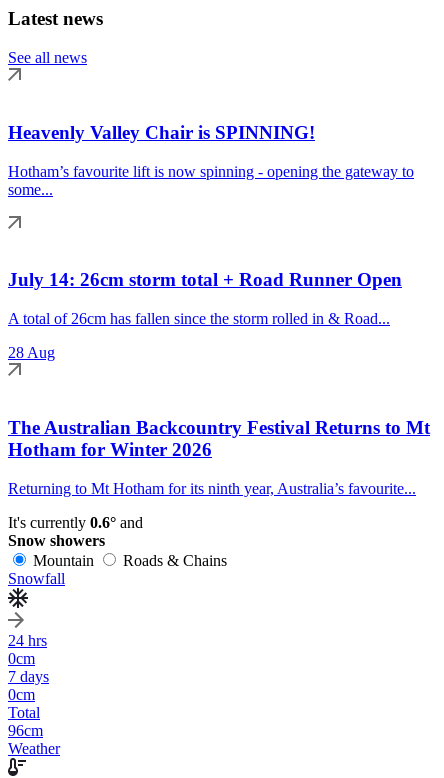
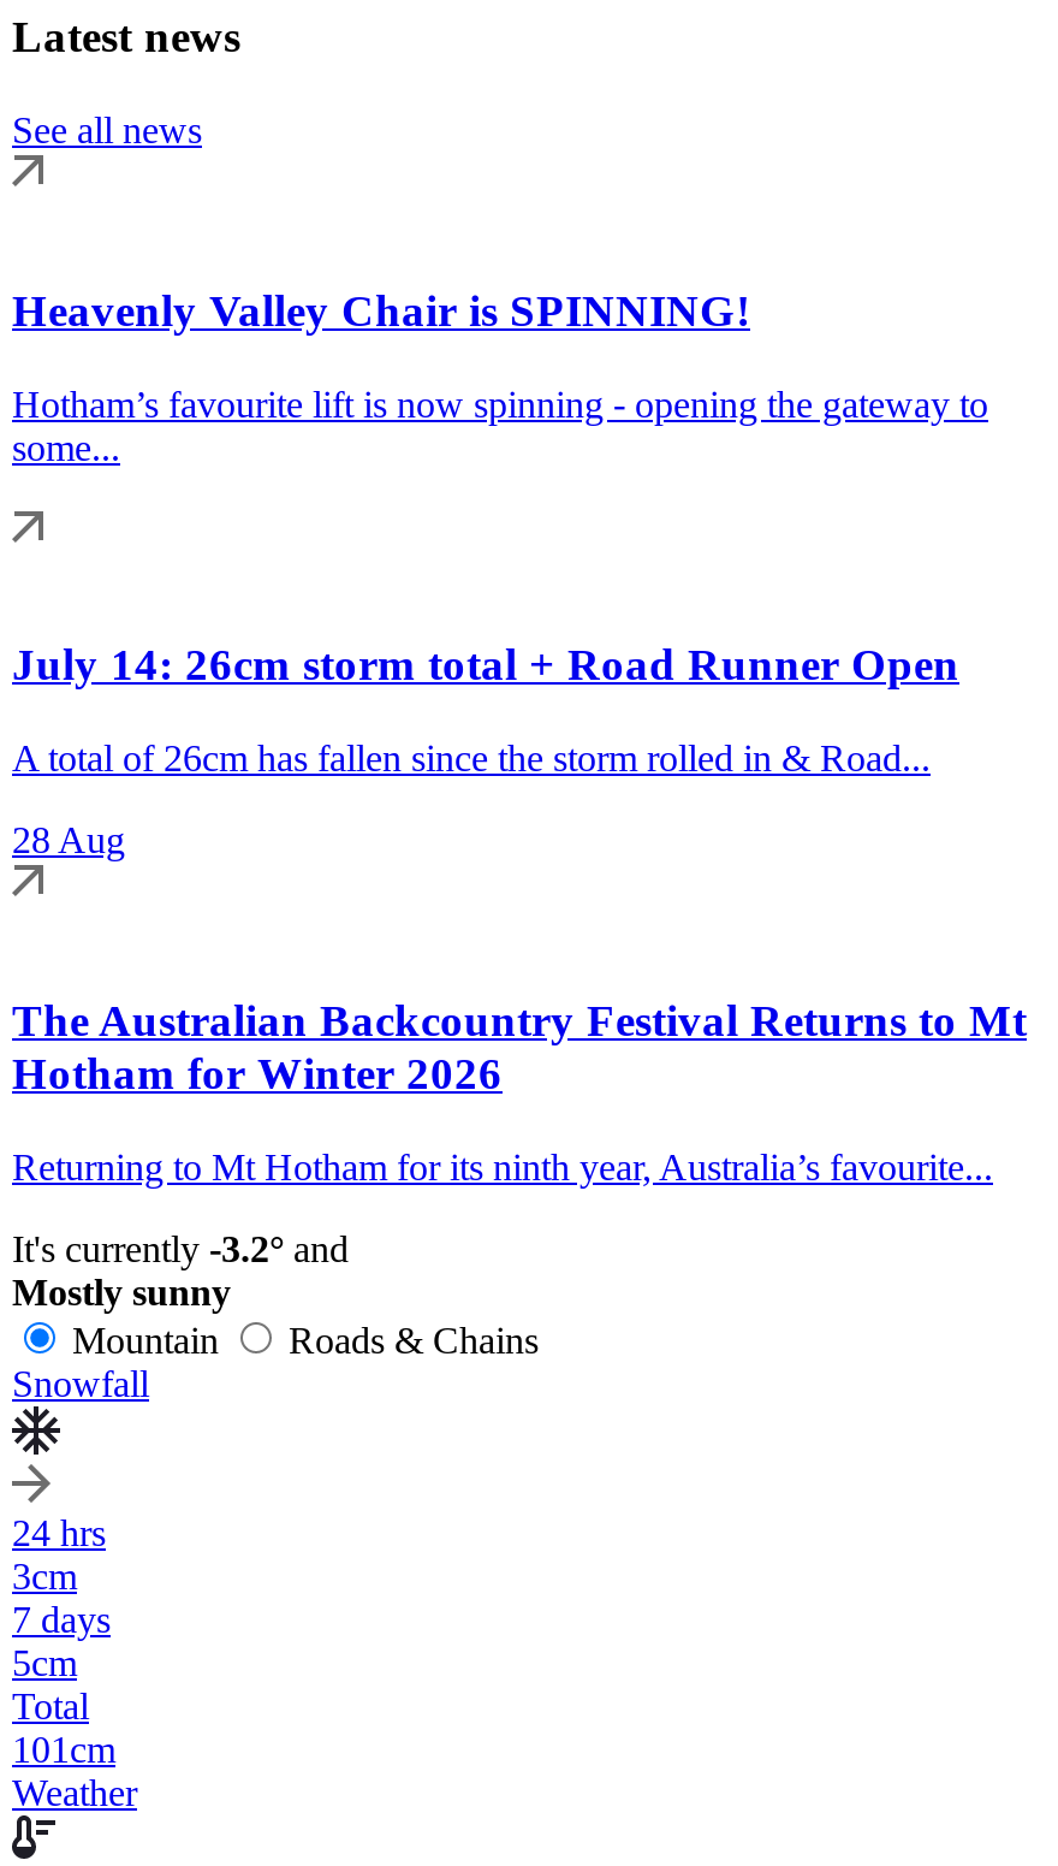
[8,513,143,548] It's currently 0.6° and | Snow showers -> [12,1227,349,1311] It's currently -3.2° and | Mostly sunny
[8,649,35,666] 0cm -> [12,1554,77,1595] 3cm
[8,685,35,702] 0cm -> [12,1641,77,1682] 5cm
[8,721,43,738] 96 cm -> [12,1728,115,1769] 101 cm

